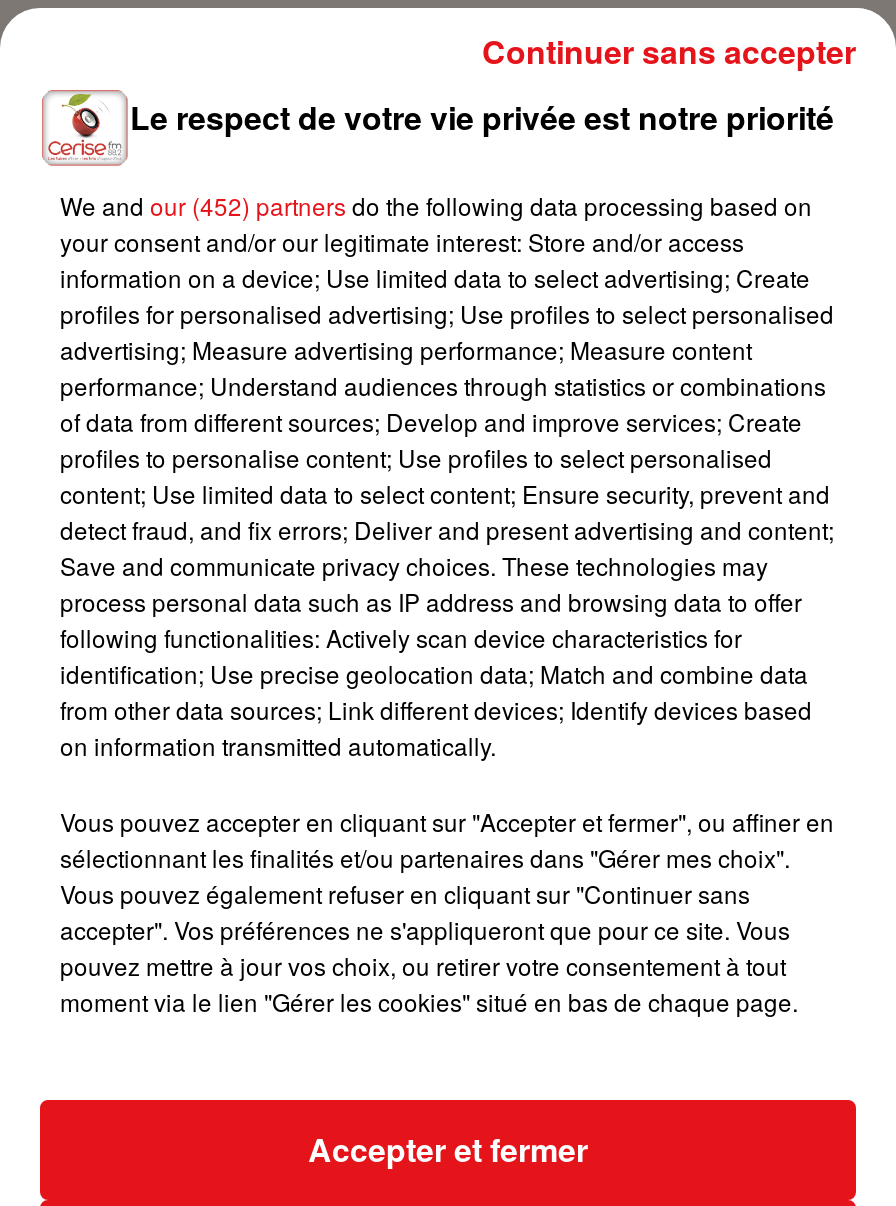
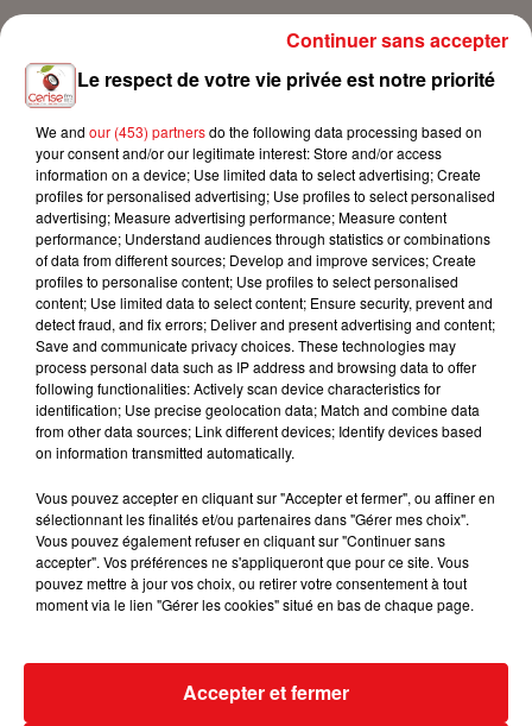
[60,188,812,222] We and our (452) partners do the following data processing based on -> [36,121,482,141] We and our (453) partners do the following data processing based on

